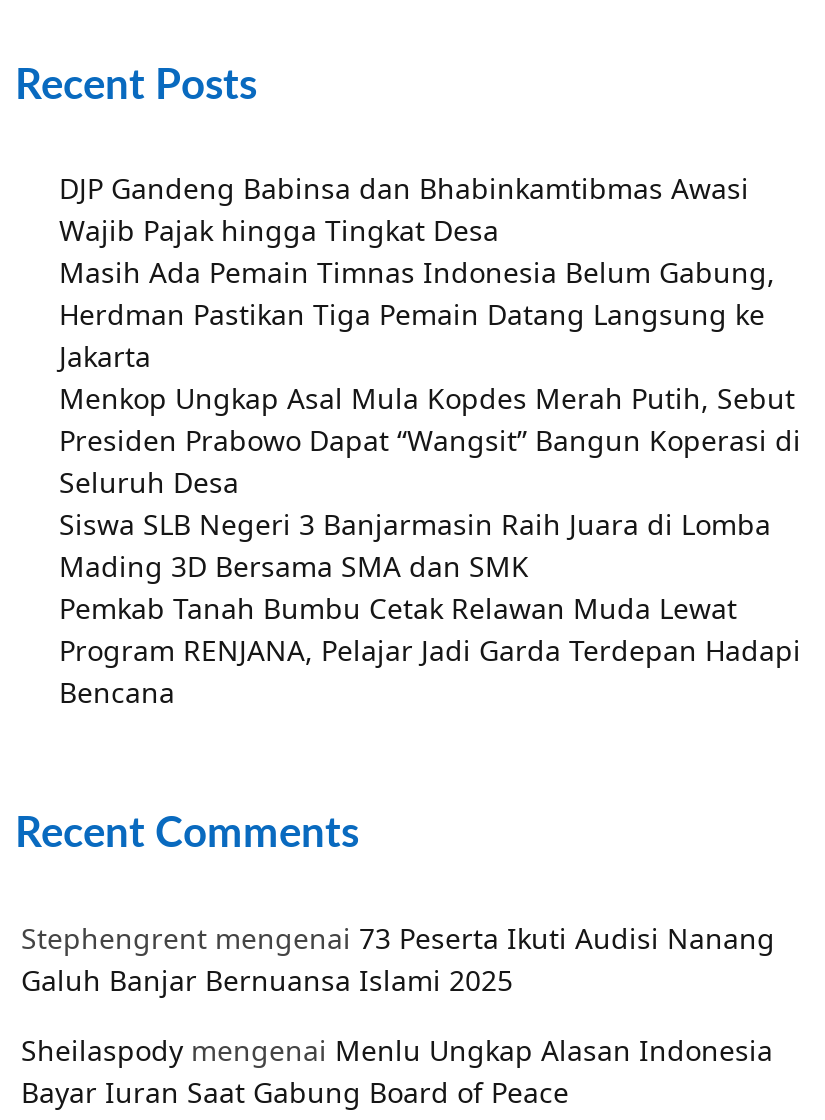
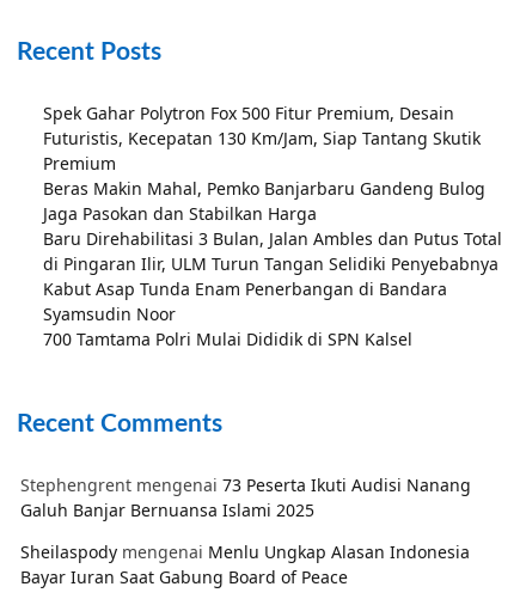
[59,170,801,712] DJP Gandeng Babinsa dan Bhabinkamtibmas Awasi | Wajib Pajak hingga Tingkat Desa | Masih Ada Pemain Timnas Indonesia Belum Gabung, | Herdman Pastikan Tiga Pemain Datang Langsung ke | Jakarta | Menkop Ungkap Asal Mula Kopdes Merah Putih, Sebut | Presiden Prabowo Dapat “Wangsit” Bangun Koperasi di | Seluruh Desa | Siswa SLB Negeri 3 Banjarmasin Raih Juara di Lomba | Mading 3D Bersama SMA dan SMK | Pemkab Tanah Bumbu Cetak Relawan Muda Lewat | Program RENJANA, Pelajar Jadi Garda Terdepan Hadapi | Bencana -> [43,102,502,350] Spek Gahar Polytron Fox 500 Fitur Premium, Desain | Futuristis, Kecepatan 130 Km/Jam, Siap Tantang Skutik | Premium | Beras Makin Mahal, Pemko Banjarbaru Gandeng Bulog | Jaga Pasokan dan Stabilkan Harga | Baru Direhabilitasi 3 Bulan, Jalan Ambles dan Putus Total | di Pingaran Ilir, ULM Turun Tangan Selidiki Penyebabnya | Kabut Asap Tunda Enam Penerbangan di Bandara | Syamsudin Noor | 700 Tamtama Polri Mulai Dididik di SPN Kalsel

